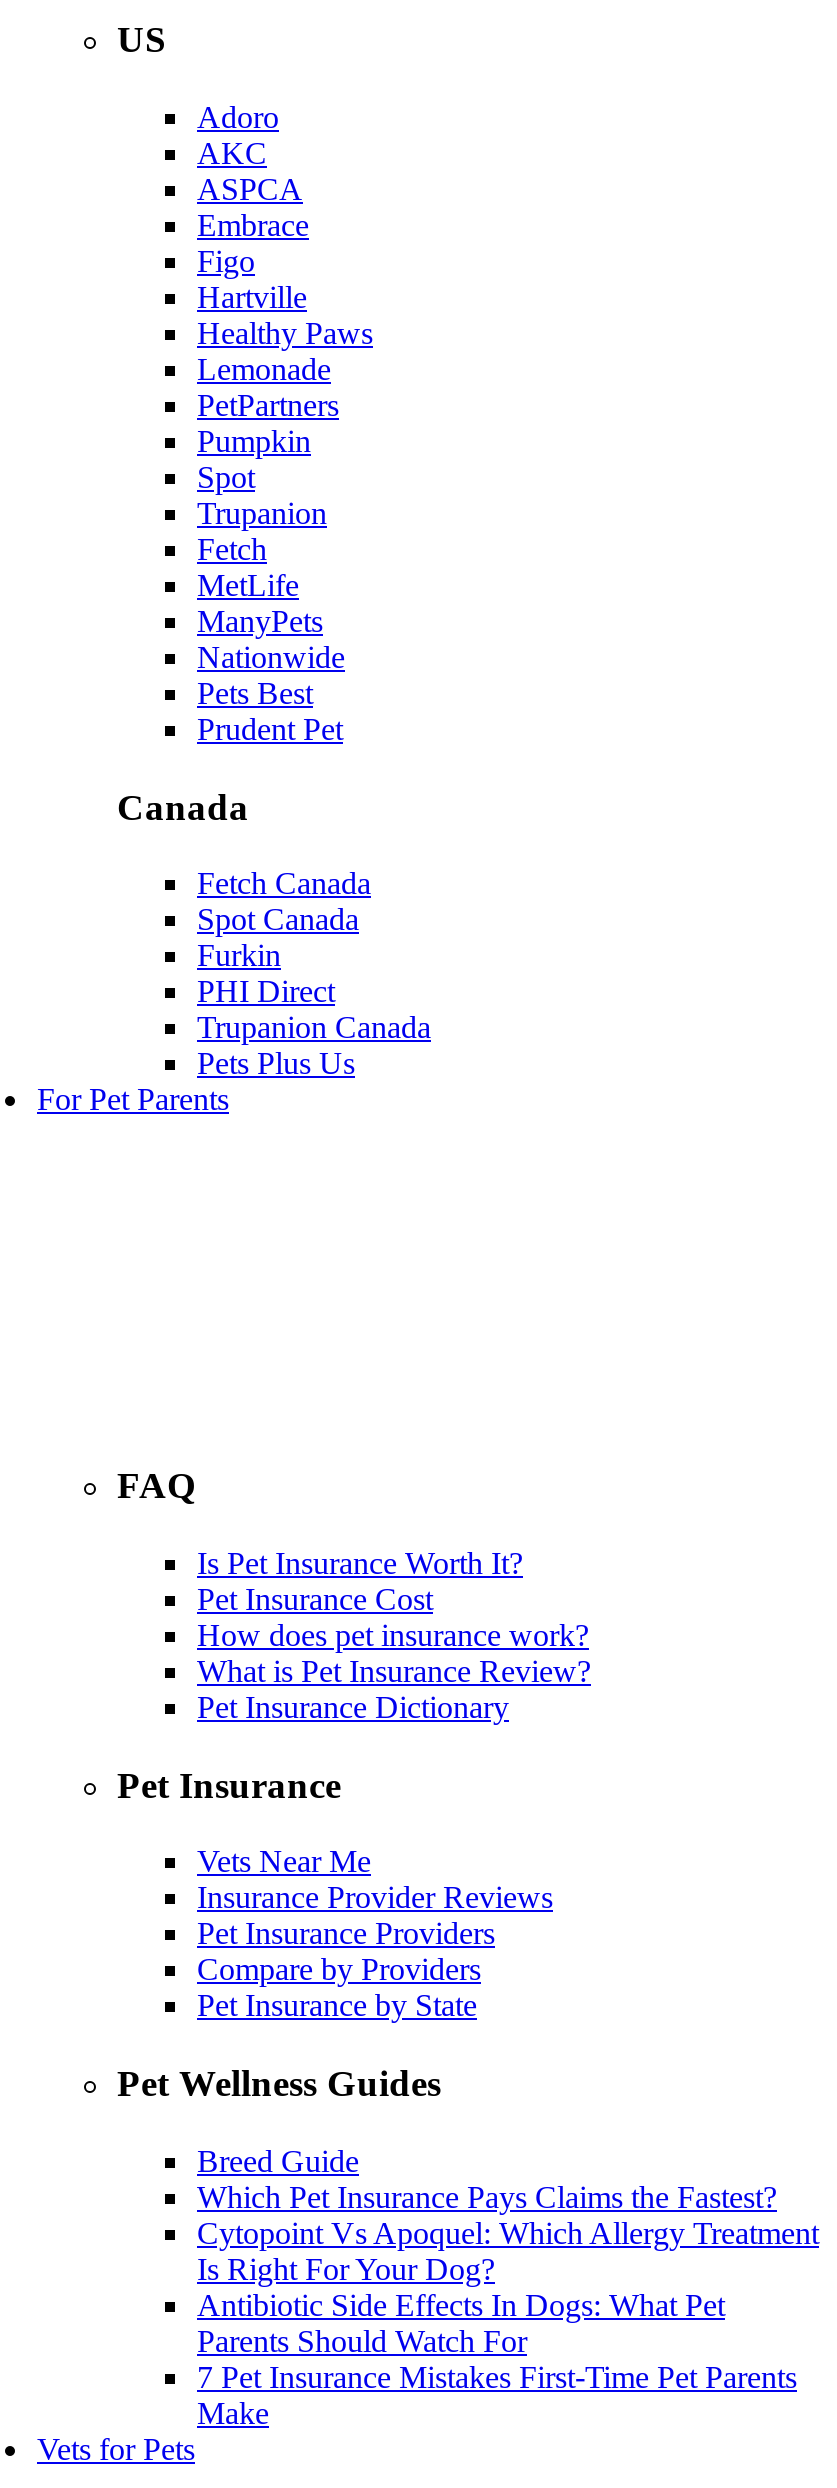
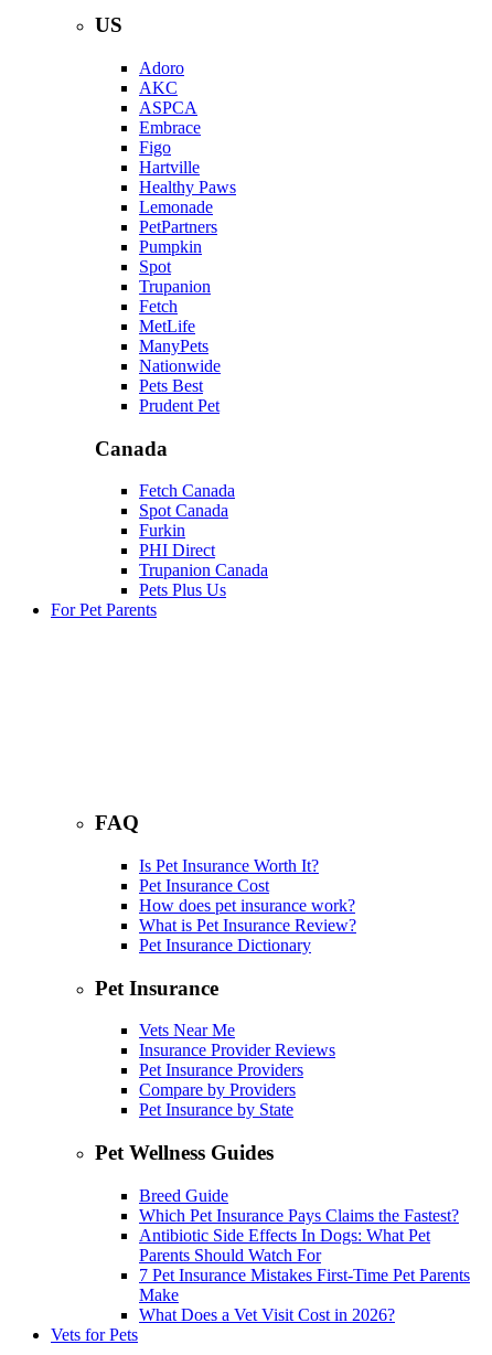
[197,2216,819,2286] Cytopoint Vs Apoquel: Which Allergy Treatment | Is Right For Your Dog? -> none
moved [197,2288,797,2430] -> [139,1226,470,1304]: Antibiotic Side Effects In Dogs: What Pet | Parents Should Watch For | 7 Pet Insurance Mistakes First-Time Pet Parents | Make
none -> [139,1305,395,1324] What Does a Vet Visit Cost in 2026?

